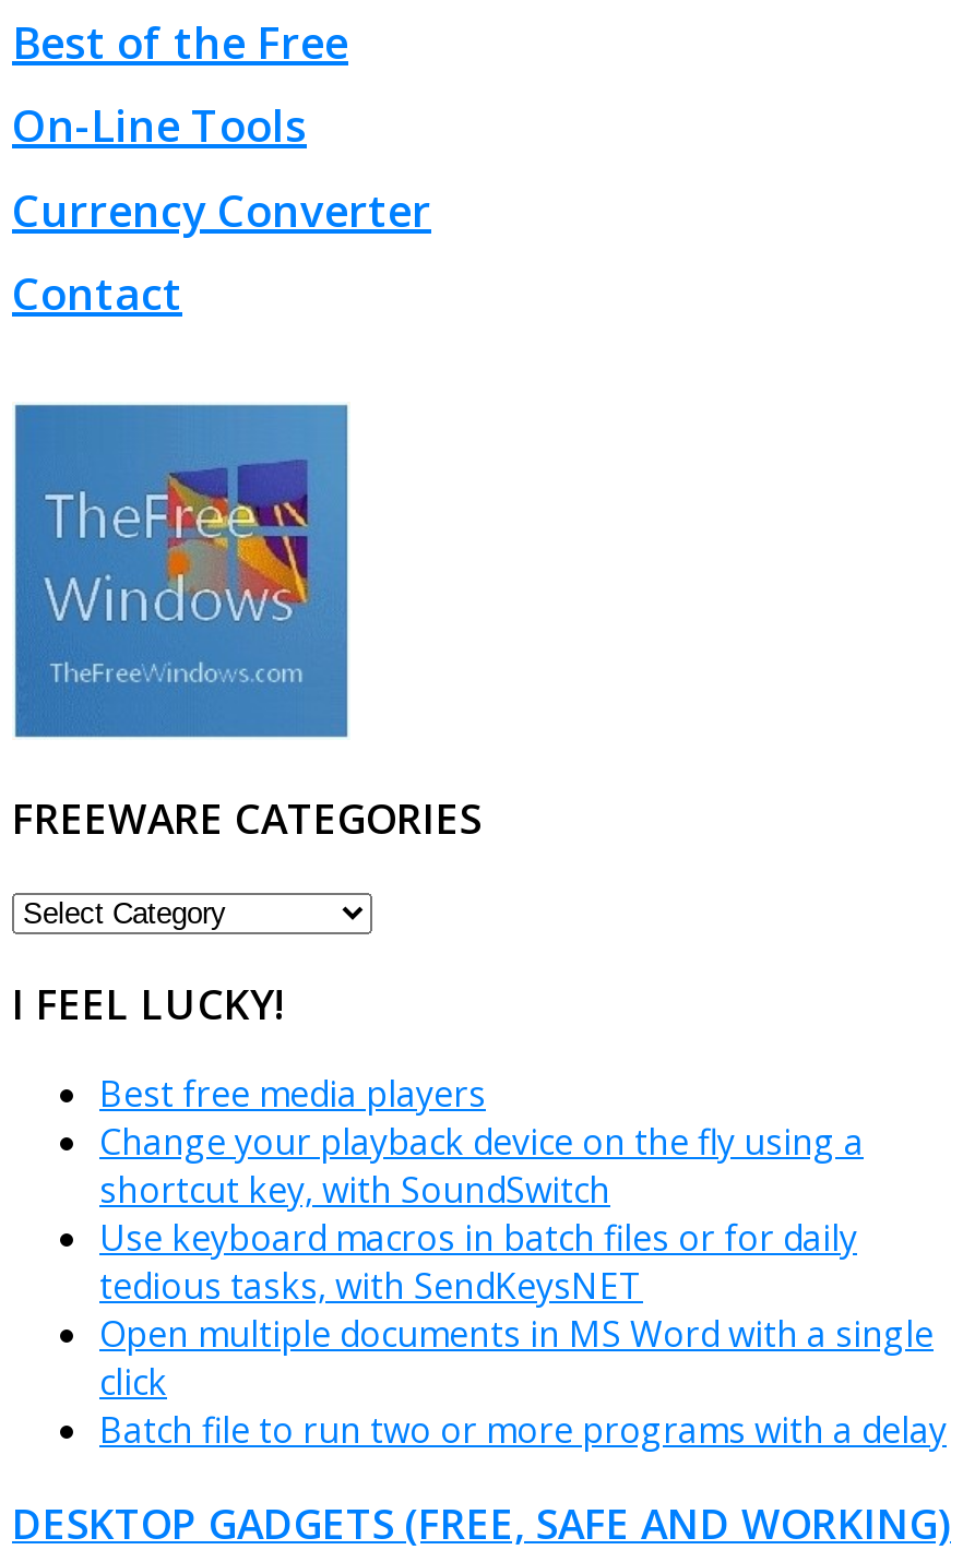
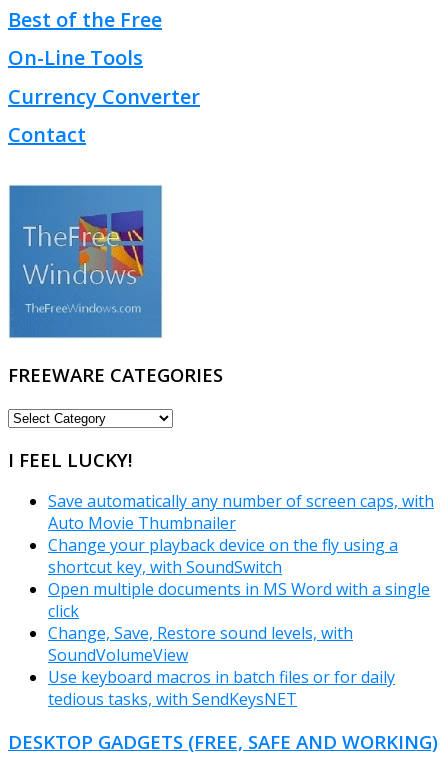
[99,1071,486,1119] Best free media players -> [48,490,434,534] Save automatically any number of screen caps, with | Auto Movie Thumbnailer
moved [99,1215,857,1311] -> [48,666,395,710]: Use keyboard macros in batch files or for daily | tedious tasks, with SendKeysNET
moved [99,1311,934,1407] -> [48,578,430,622]: Open multiple documents in MS Word with a single | click
[99,1407,947,1455] Batch file to run two or more programs with a delay -> [48,622,353,666] Change, Save, Restore sound levels, with | SoundVolumeView

